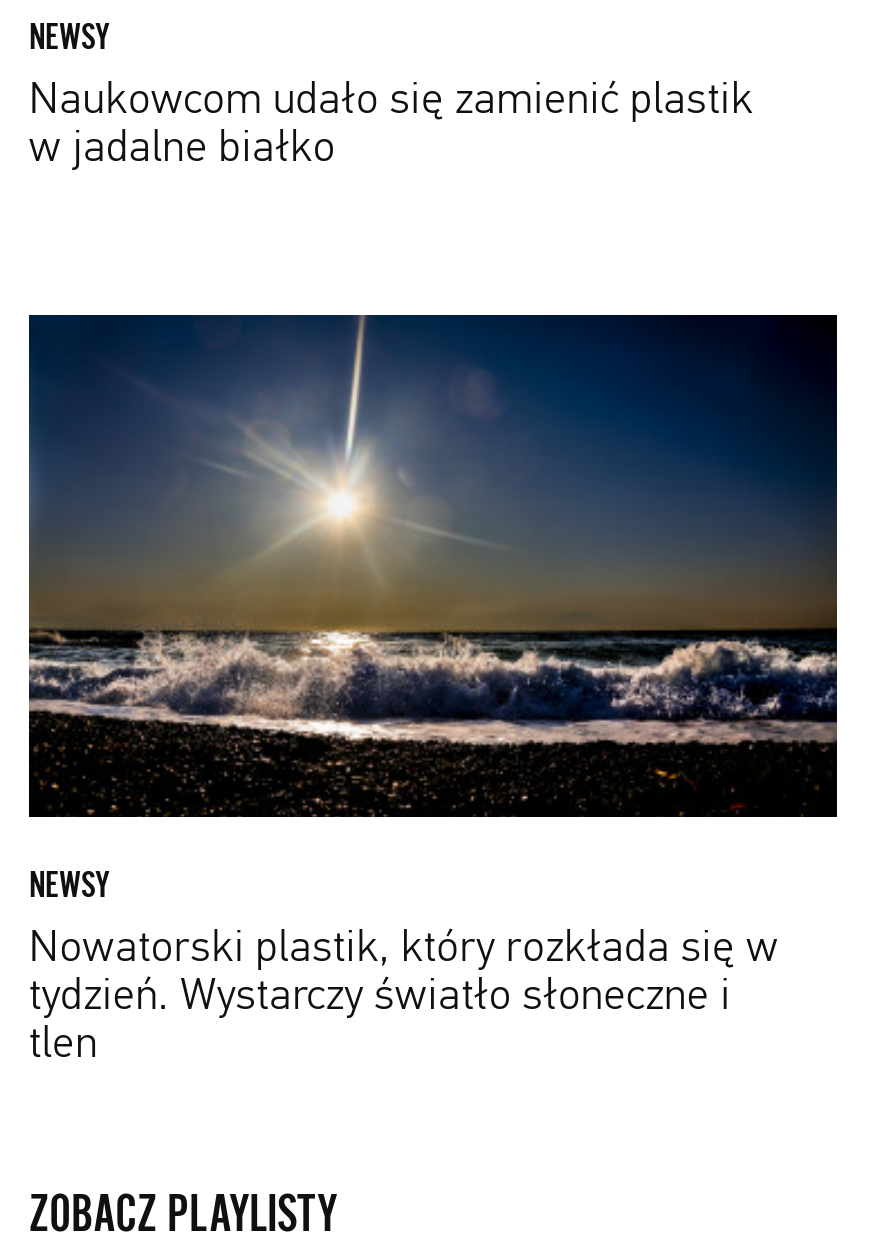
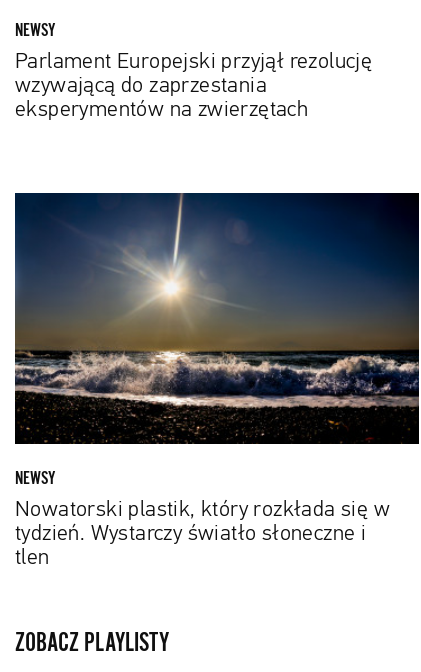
[29,79,754,171] Naukowcom udało się zamienić plastik | w jadalne białko -> [15,51,372,121] Parlament Europejski przyjął rezolucję | wzywającą do zaprzestania | eksperymentów na zwierzętach

